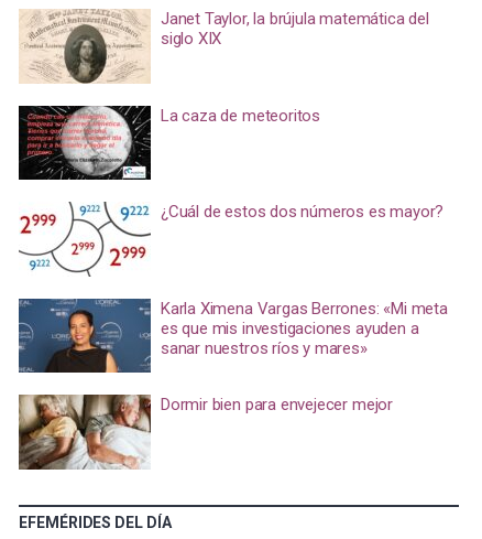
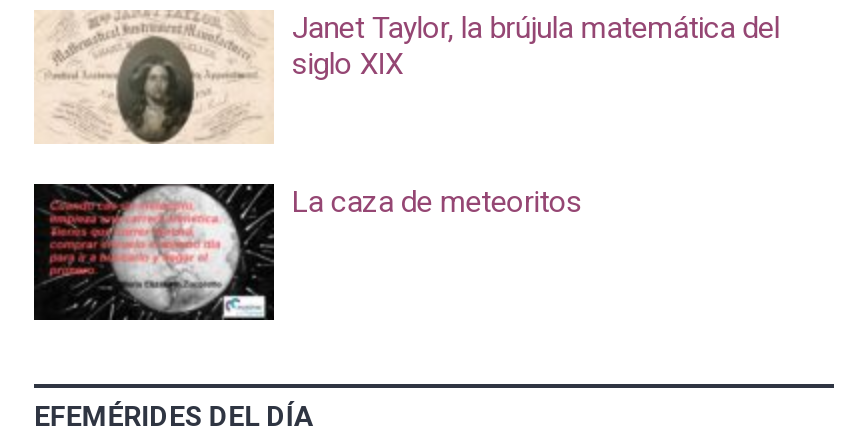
[19,201,444,278] [image] | ¿Cuál de estos dos números es mayor? -> none
[18,298,448,414] [image] | Karla Ximena Vargas Berrones: «Mi meta | es que mis investigaciones ayuden a | sanar nuestros ríos y mares» | Dormir bien para envejecer mejor -> none
[18,394,151,471] [image] -> none

